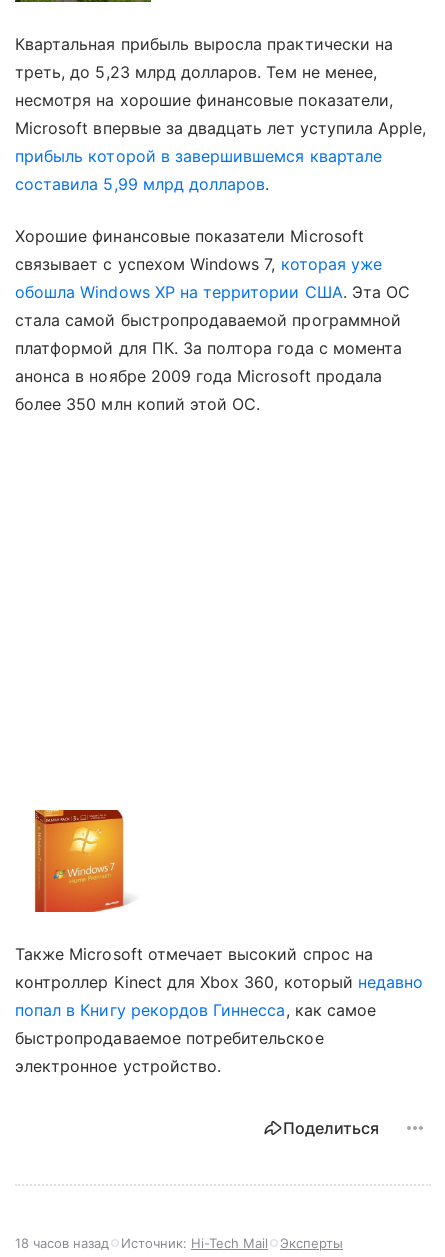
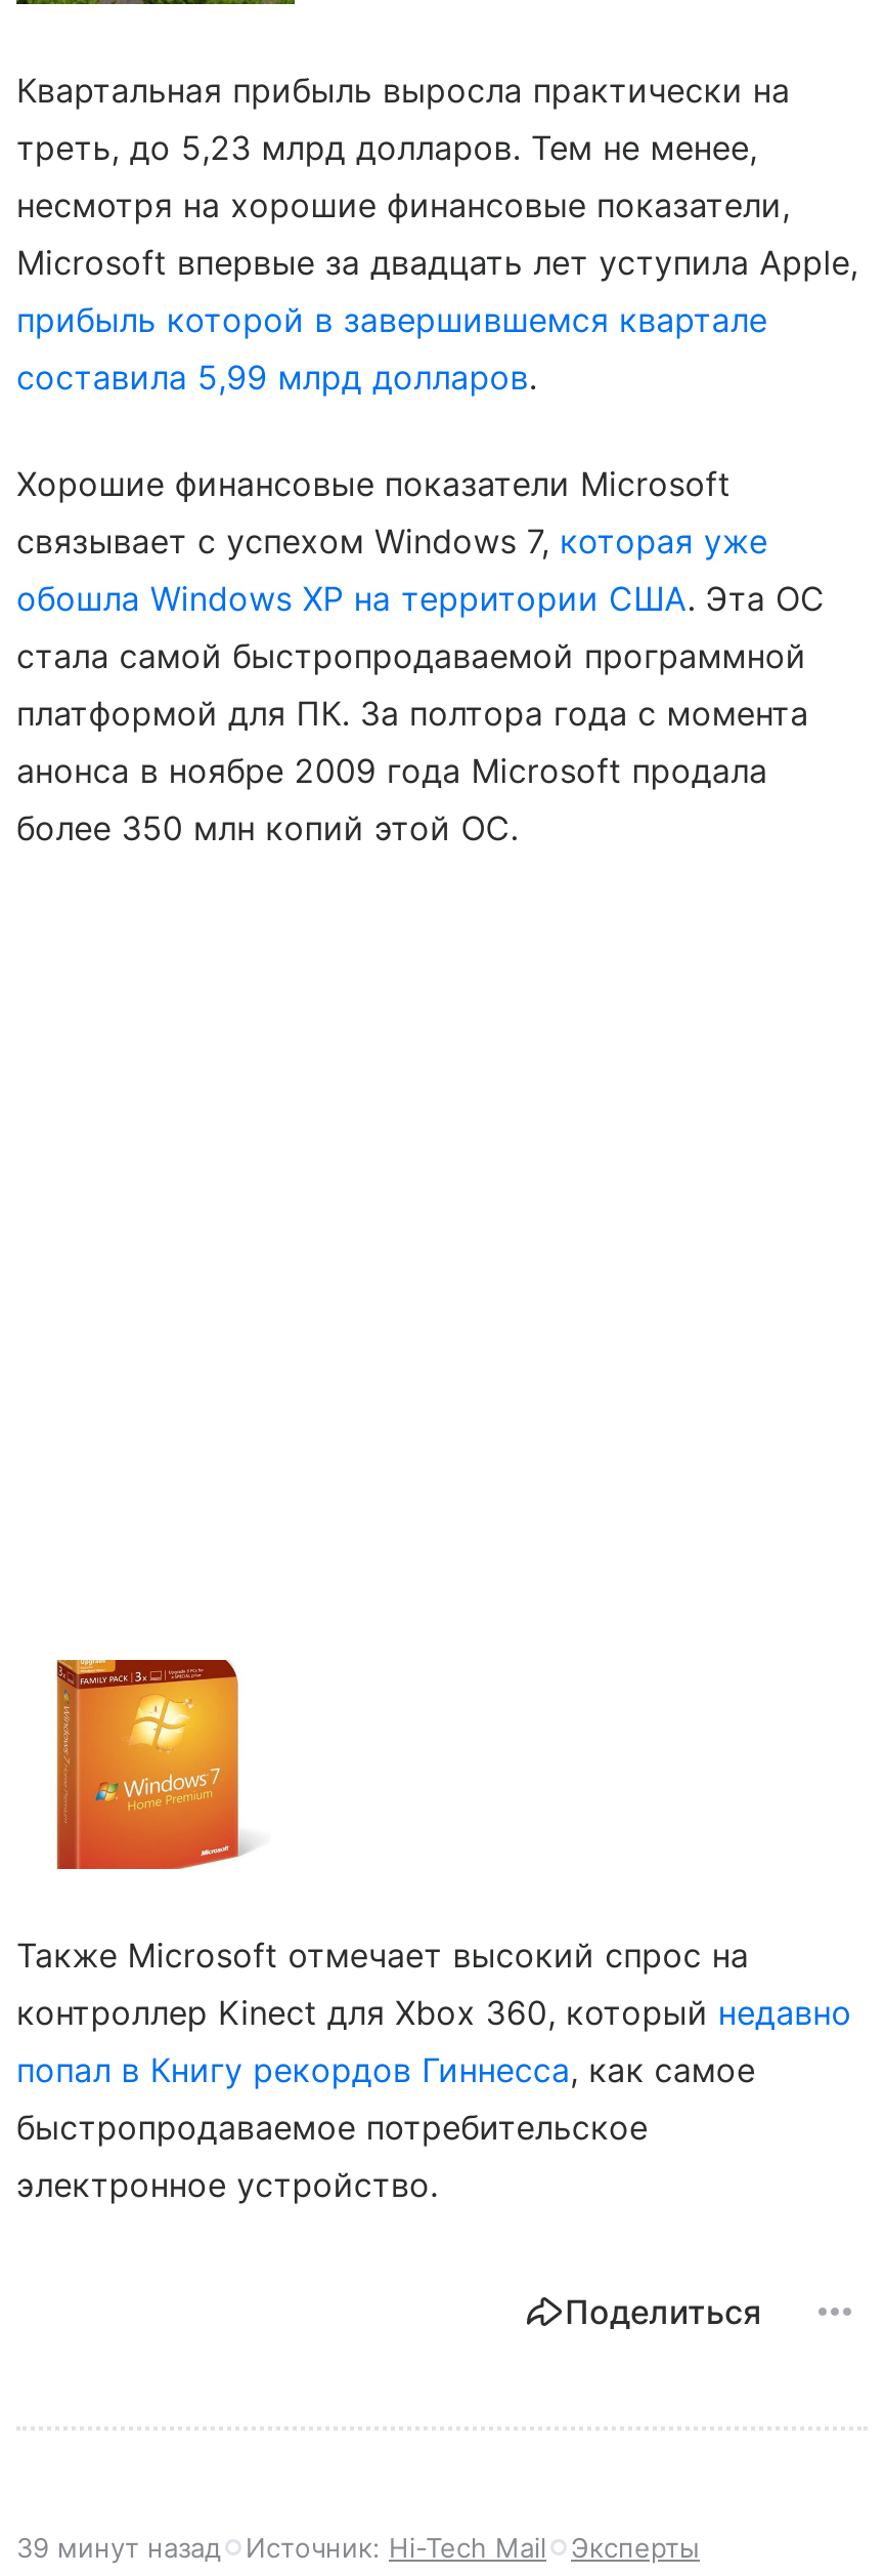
[15,1235,343,1251] 18 часов назад Источник: Hi-Tech Mail Эксперты -> [16,2531,700,2564] 39 минут назад Источник: Hi-Tech Mail Эксперты

